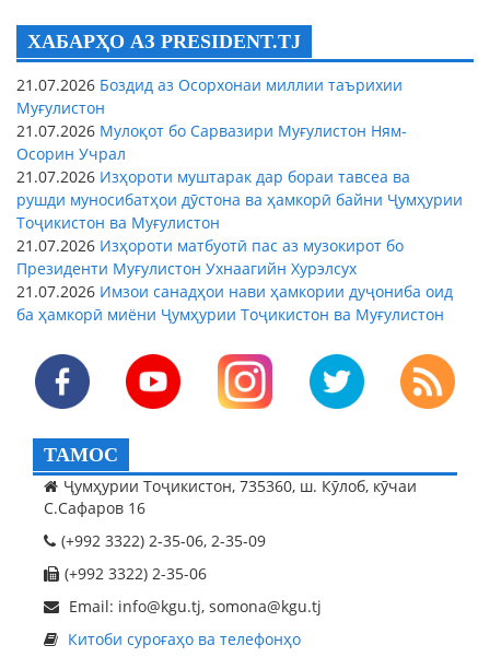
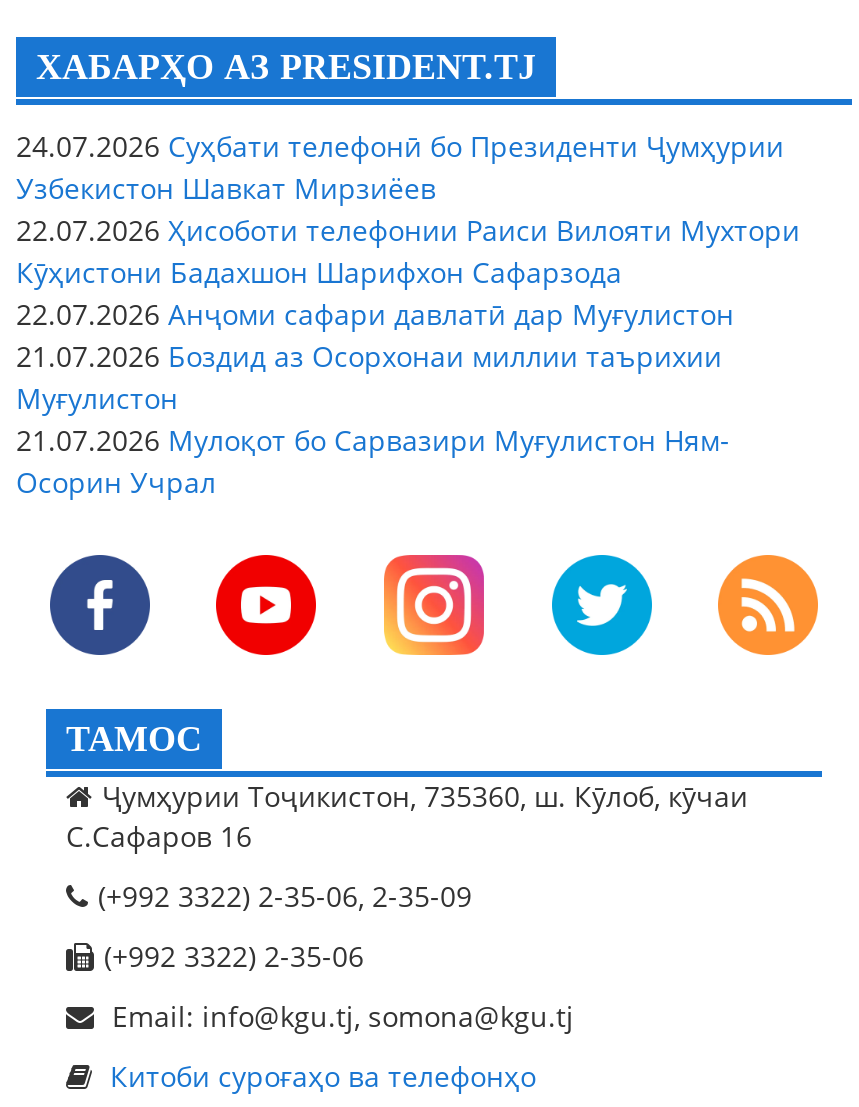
none -> [16,126,800,332] 24.07.2026 Суҳбати телефонӣ бо Президенти Ҷумҳурии | Узбекистон Шавкат Мирзиёев | 22.07.2026 Ҳисоботи телефонии Раиси Вилояти Мухтори | Кӯҳистони Бадахшон Шарифхон Сафарзода | 22.07.2026 Анҷоми сафари давлатӣ дар Муғулистон
moved [16,74,407,164] -> [16,336,730,500]: 21.07.2026 Боздид аз Осорхонаи миллии таърихии | Муғулистон | 21.07.2026 Мулоқот бо Сарвазири Муғулистон Ням- | Осорин Учрал
[16,166,463,324] 21.07.2026 Изҳороти муштарак дар бораи тавсеа ва | рушди муносибатҳои дӯстона ва ҳамкорӣ байни Ҷумҳурии | Тоҷикистон ва Муғулистон | 21.07.2026 Изҳороти матбуотӣ пас аз музокирот бо | Президенти Муғулистон Ухнаагийн Хурэлсух | 21.07.2026 Имзои санадҳои нави ҳамкории дуҷониба оид | ба ҳамкорӣ миёни Ҷумҳурии Тоҷикистон ва Муғулистон -> none

